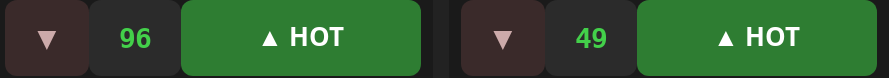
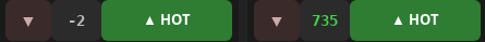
[119,22,151,54] 96 -> [68,12,85,29] -2
[575,22,607,54] 49 -> [312,12,338,29] 735

